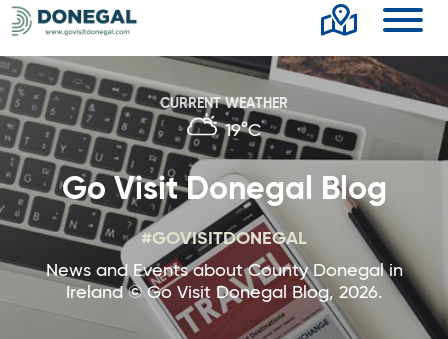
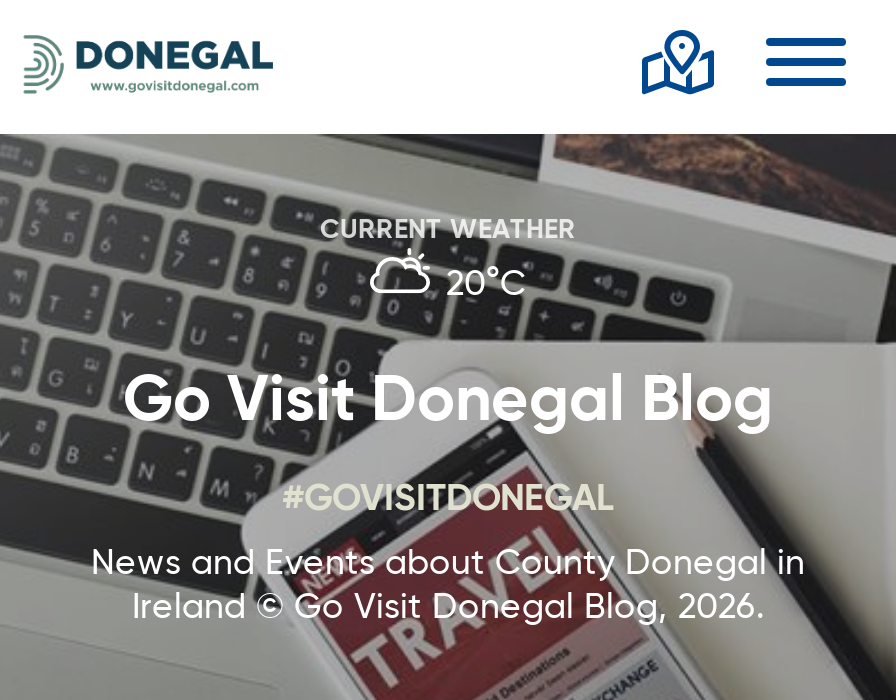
[225,122,261,140] 19°C -> [446,267,526,303] 20°C

